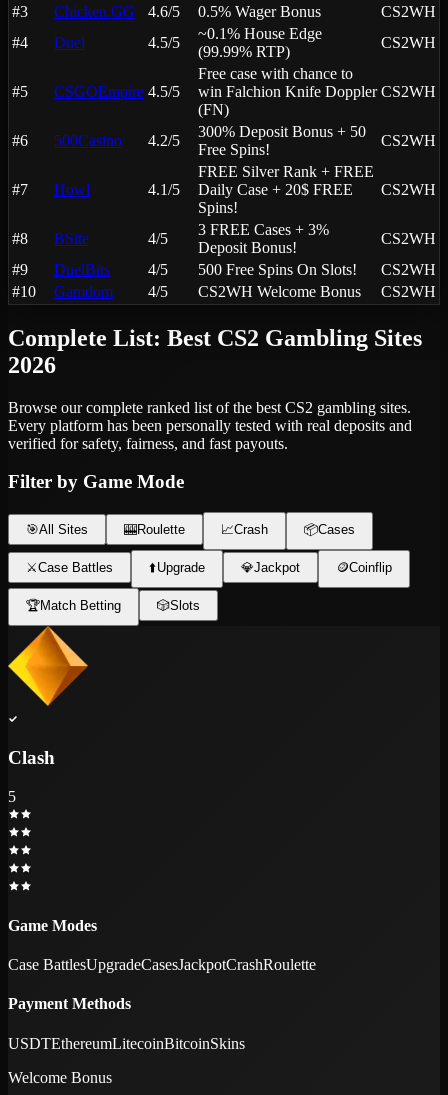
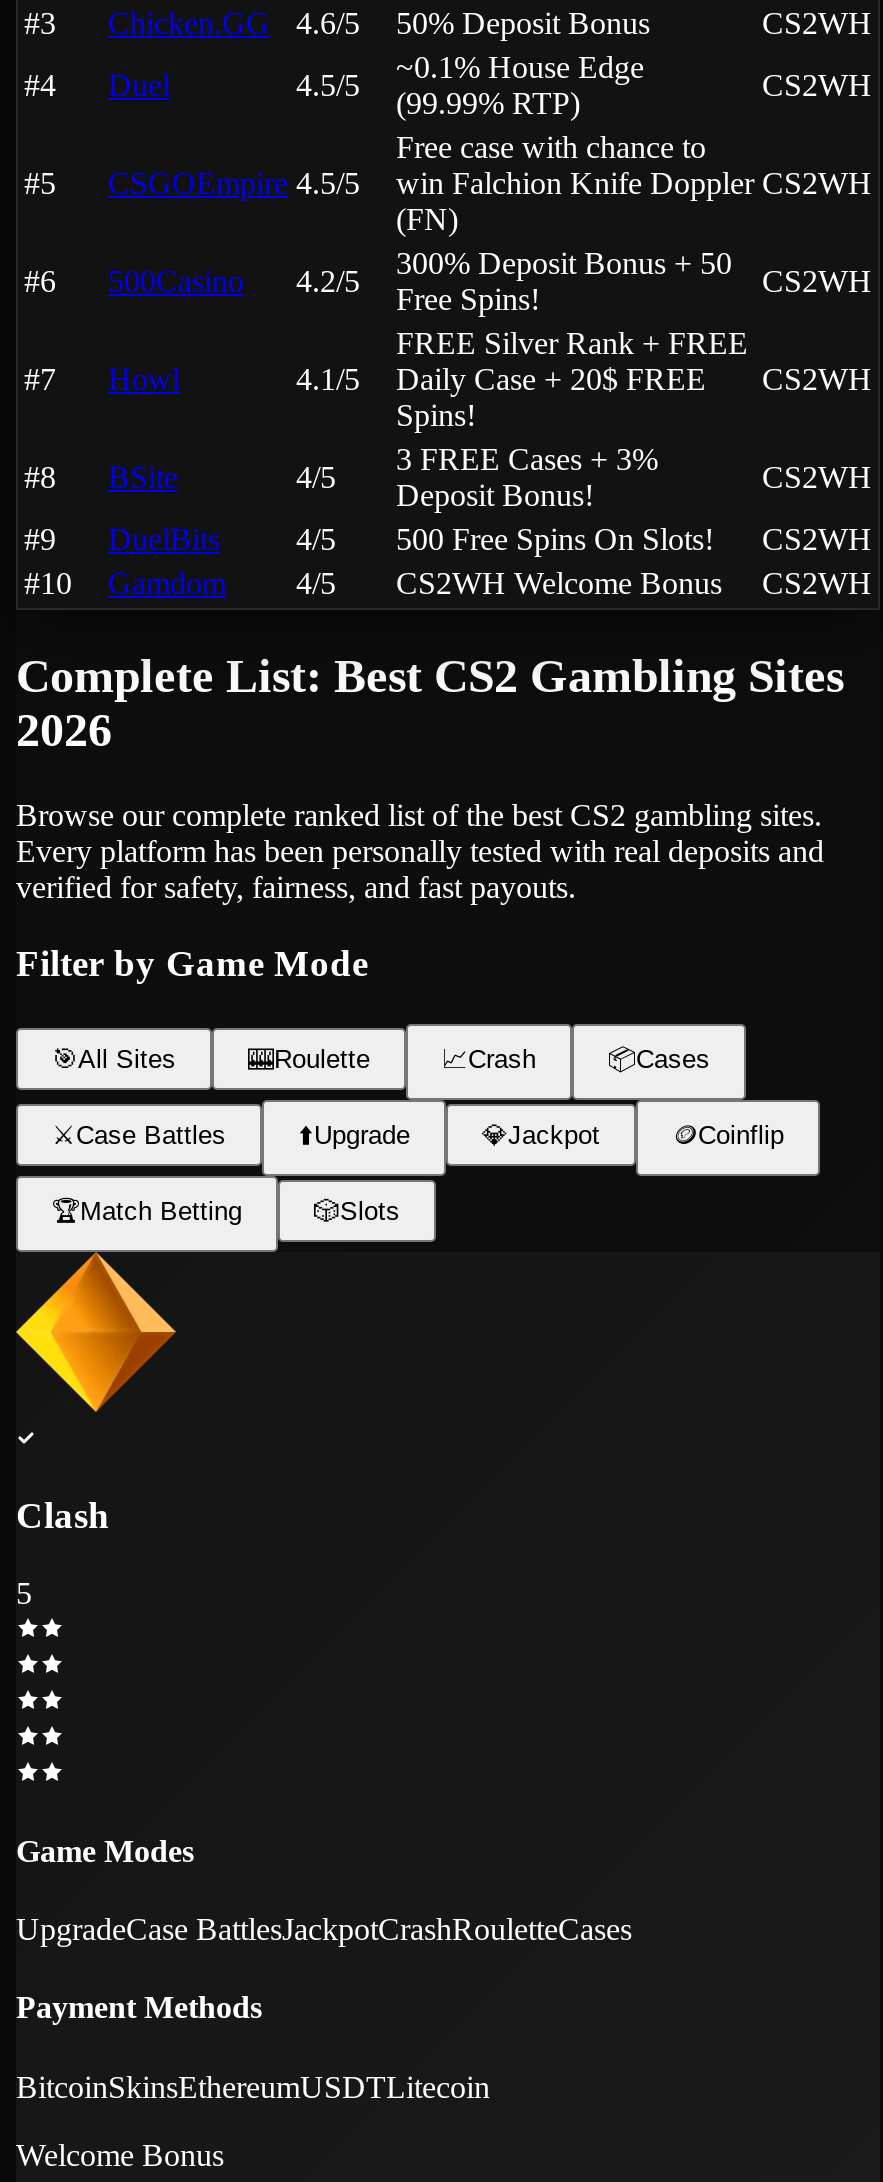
[198,3,321,20] 0.5% Wager Bonus -> [396,6,650,40] 50% Deposit Bonus
[8,956,316,973] Case BattlesUpgradeCasesJackpotCrashRoulette -> [16,1912,632,1946] UpgradeCase BattlesJackpotCrashRouletteCases
[8,1035,245,1052] USDTEthereumLitecoinBitcoinSkins -> [16,2069,490,2103] BitcoinSkinsEthereumUSDTLitecoin

